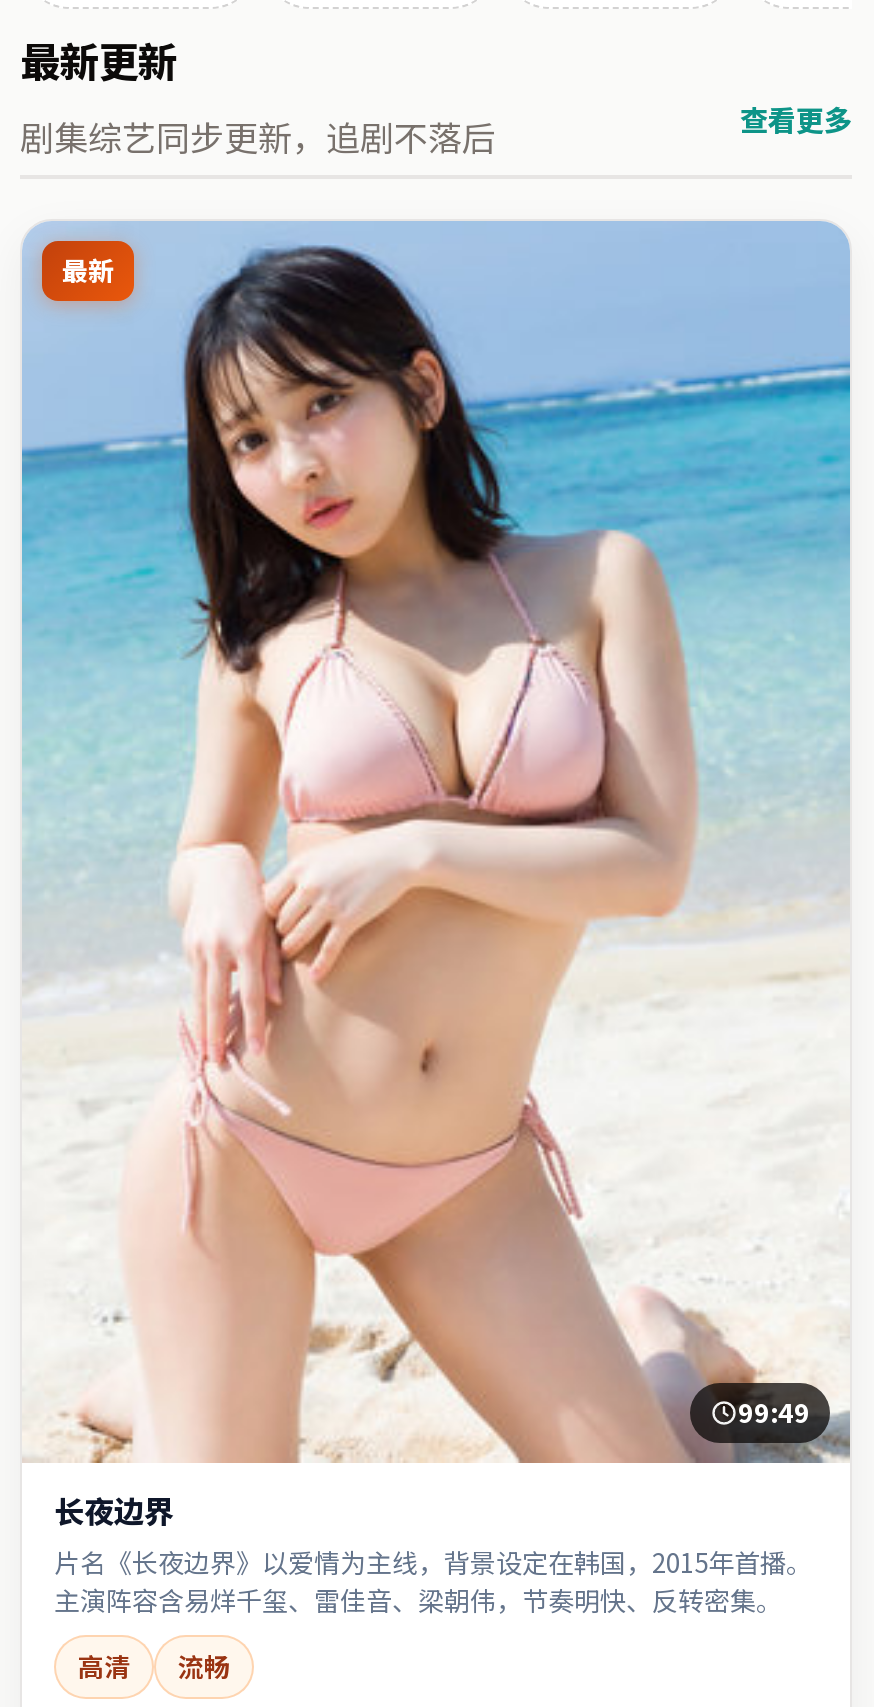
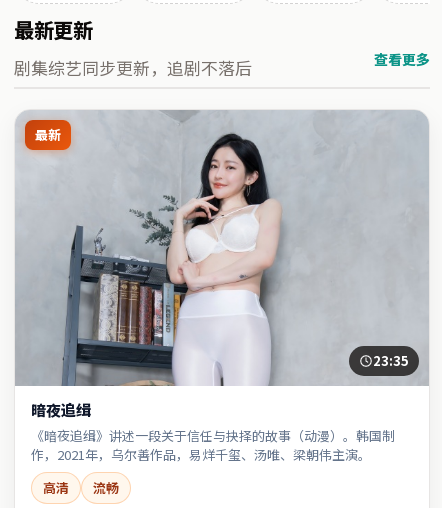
[22,222,850,1464] [image] | 99:49 -> [15,110,428,387] [image] | 23:35
[54,1488,812,1618] 长夜边界 | 片名《长夜边界》以爱情为主线，背景设定在韩国，2015年首播。 | 主演阵容含易烊千玺、雷佳音、梁朝伟，节奏明快、反转密集。 -> [31,399,395,464] 暗夜追缉 | 《暗夜追缉》讲述一段关于信任与抉择的故事（动漫）。韩国制 | 作，2021年，乌尔善作品，易烊千玺、汤唯、梁朝伟主演。

